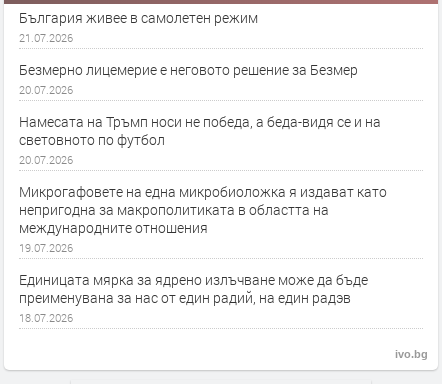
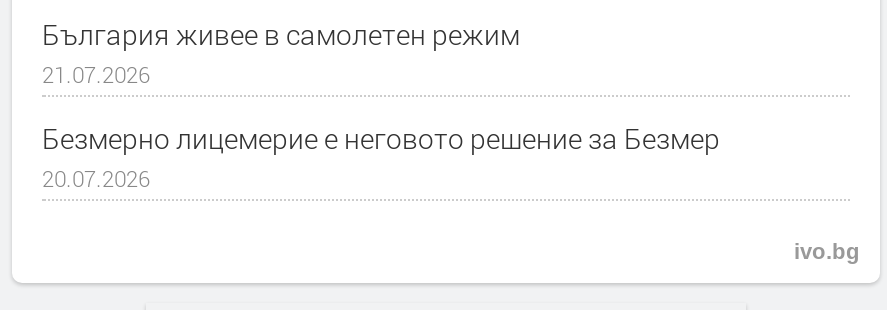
[19,112,387,325] Намесата на Тръмп носи не победа, а беда-видя се и на | световното по футбол | 20.07.2026 | Микрогафовете на една микробиоложка я издават като | непригодна за макрополитиката в областта на | международните отношения | 19.07.2026 | Единицата мярка за ядрено излъчване може да бъде | преименувана за нас от един радий, на един радэв | 18.07.2026 -> none

